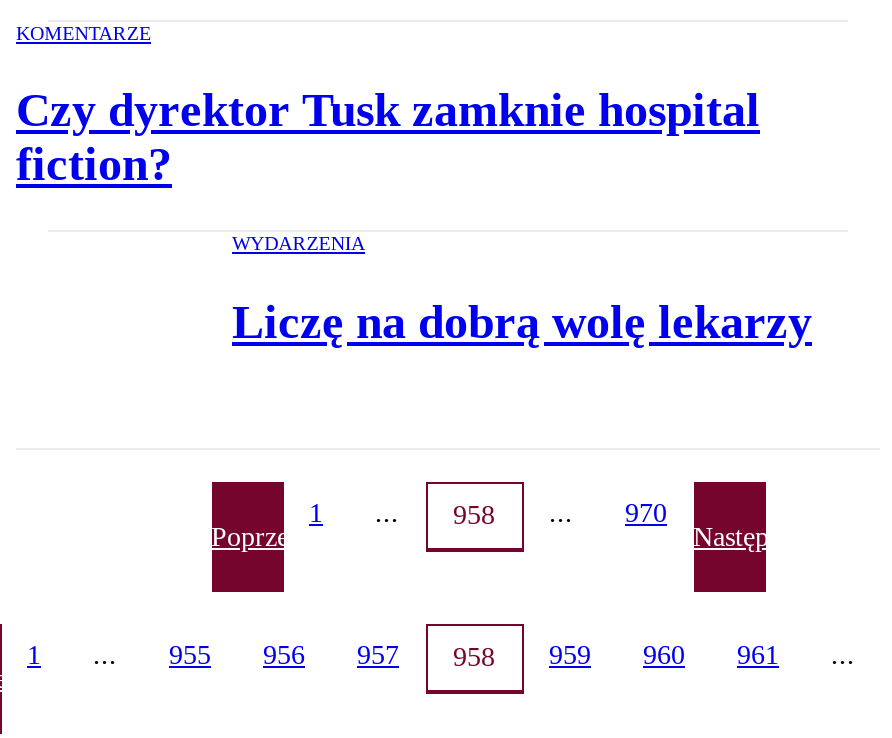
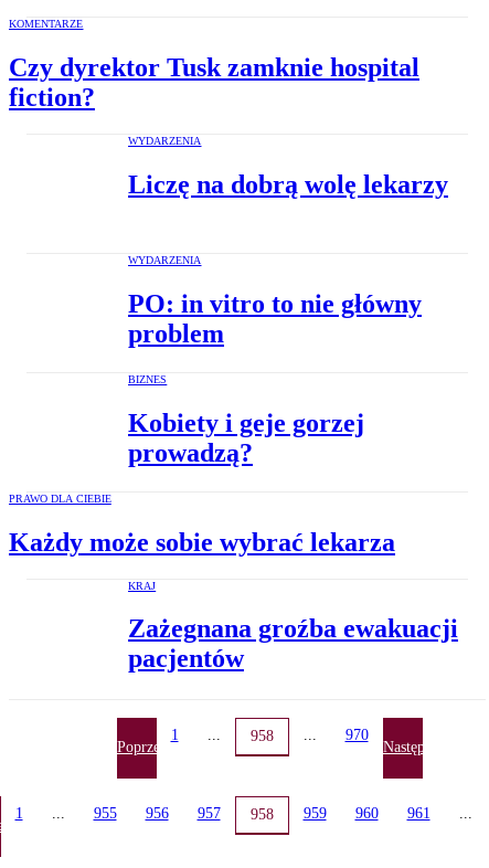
none -> [9,254,458,673] WYDARZENIA | PO: in vitro to nie główny | problem | BIZNES | Kobiety i geje gorzej | prowadzą? | PRAWO DLA CIEBIE | Każdy może sobie wybrać lekarza | KRAJ | Zażegnana groźba ewakuacji | pacjentów

